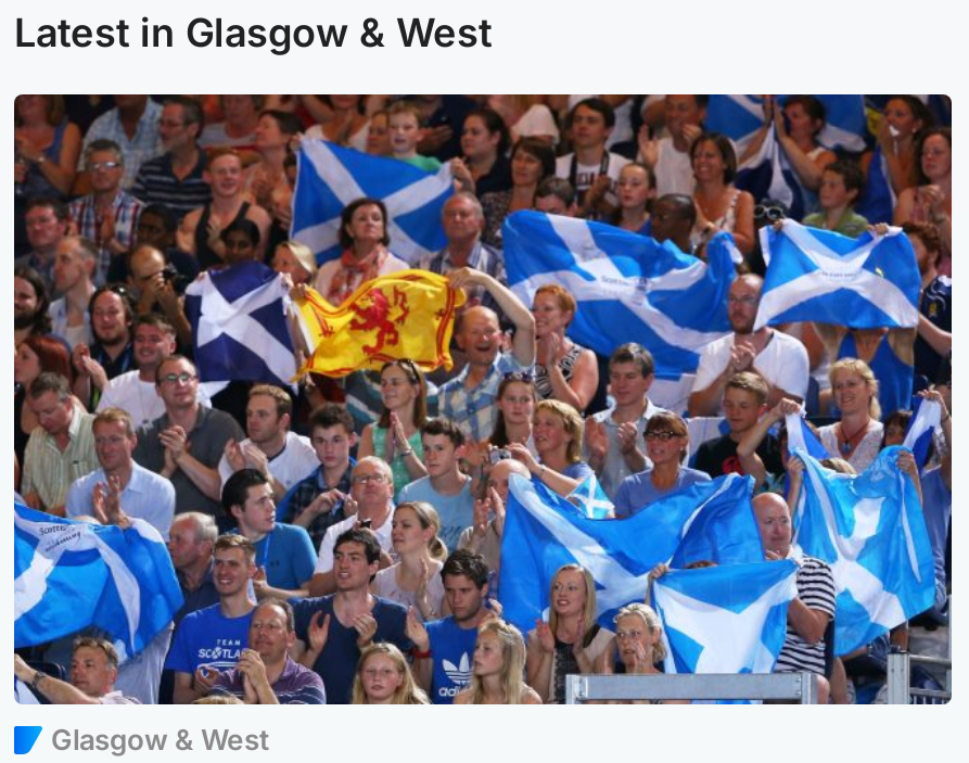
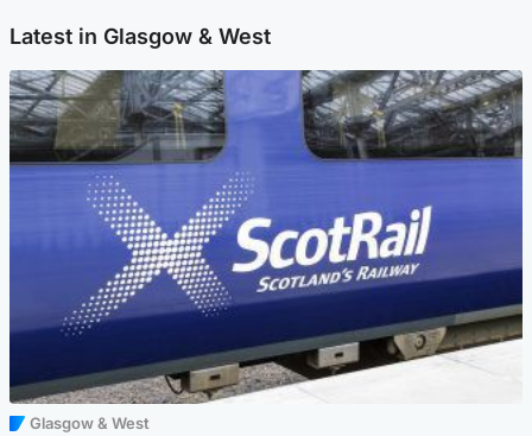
[12,92,954,707] [image] -> [8,69,524,404] [image]

